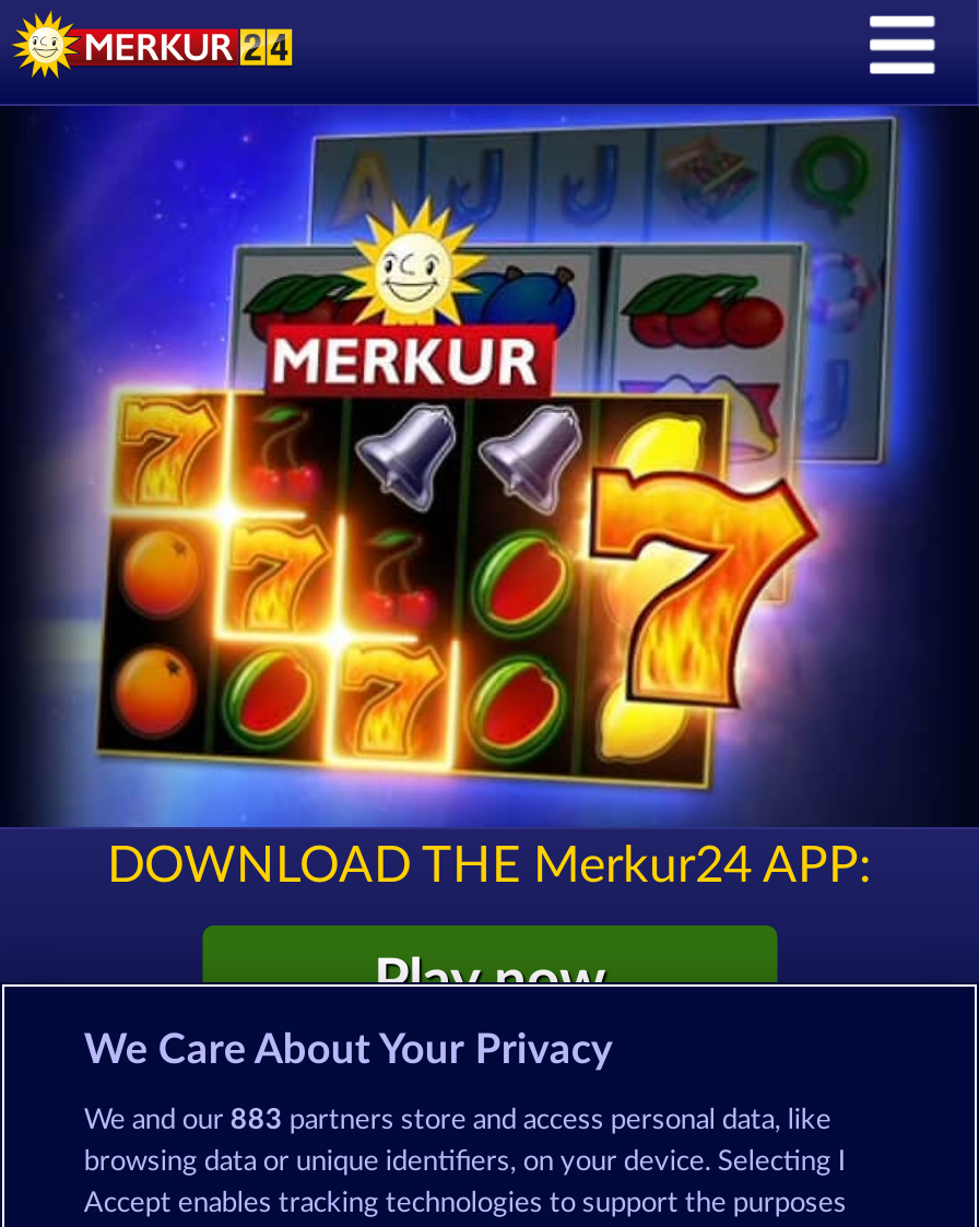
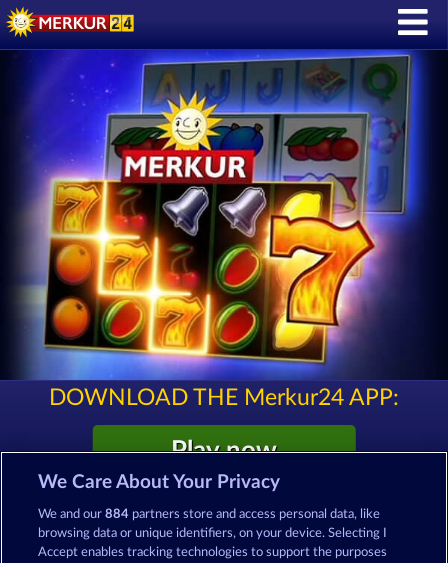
[84,1107,831,1135] We and our 883 partners store and access personal data, like -> [38,508,380,521] We and our 884 partners store and access personal data, like

